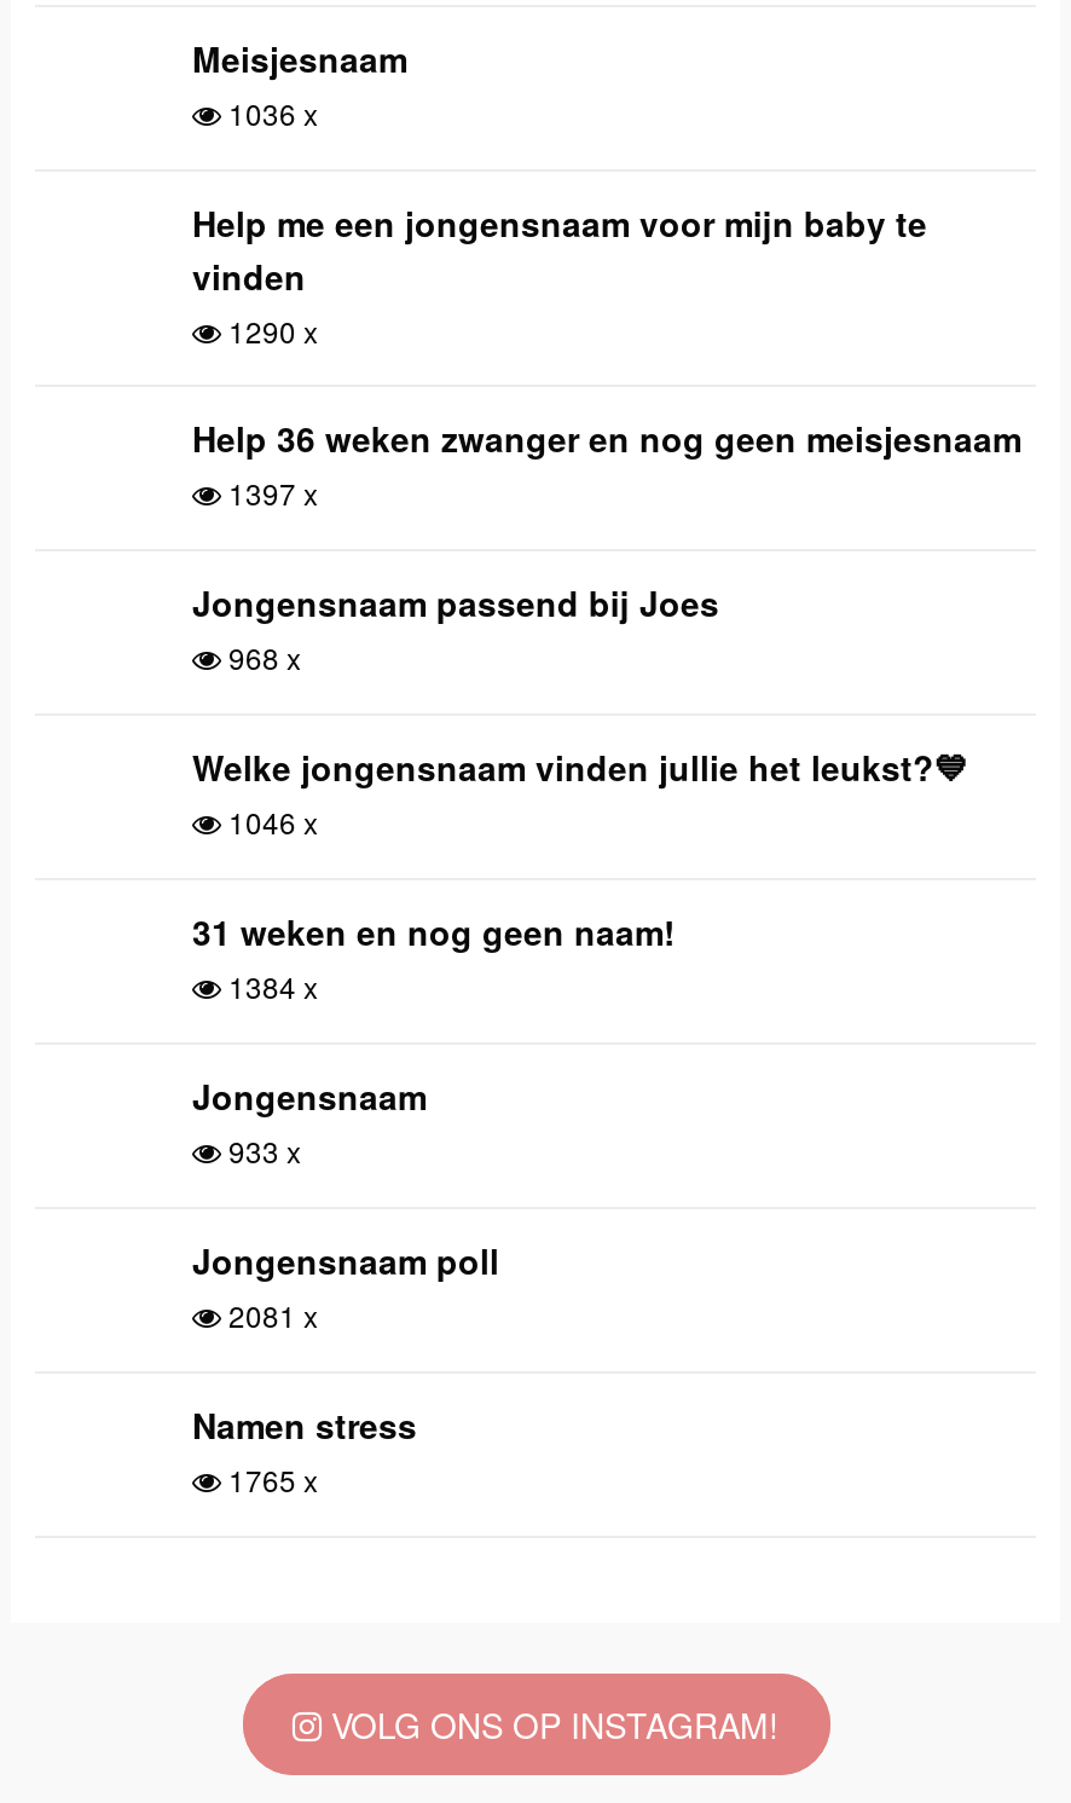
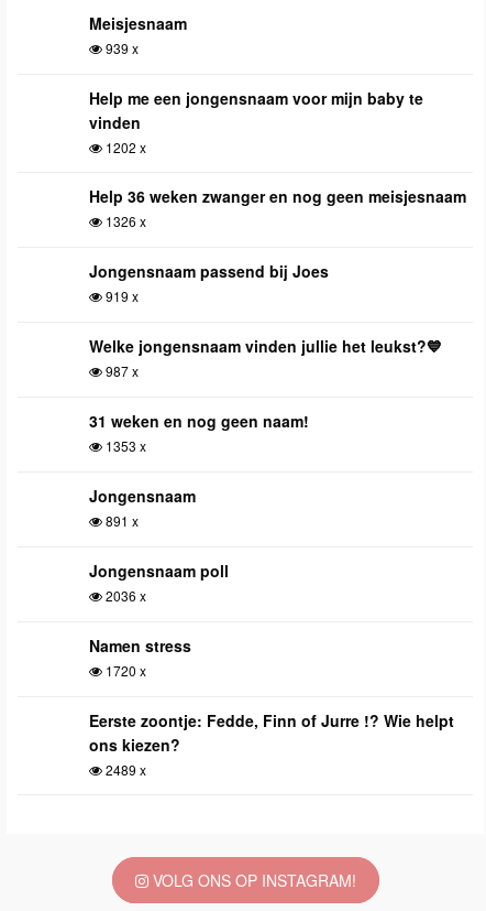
[221,92,318,133] 1036 x -> [102,39,139,57] 939 x
[221,310,318,351] 1290 x -> [102,138,146,156] 1202 x
[221,472,318,513] 1397 x -> [102,212,146,230] 1326 x
[221,636,301,677] 968 x -> [102,286,139,305] 919 x
[221,801,318,842] 1046 x -> [102,361,139,380] 987 x
[221,965,318,1006] 1384 x -> [102,436,146,455] 1353 x
[221,1129,301,1171] 933 x -> [102,511,139,530] 891 x
[221,1294,318,1335] 2081 x -> [102,586,146,605] 2036 x
[221,1458,318,1499] 1765 x -> [89,661,454,779] 1720 x | Eerste zoontje: Fedde, Finn of Jurre !? Wie helpt | ons kiezen? | 2489 x

